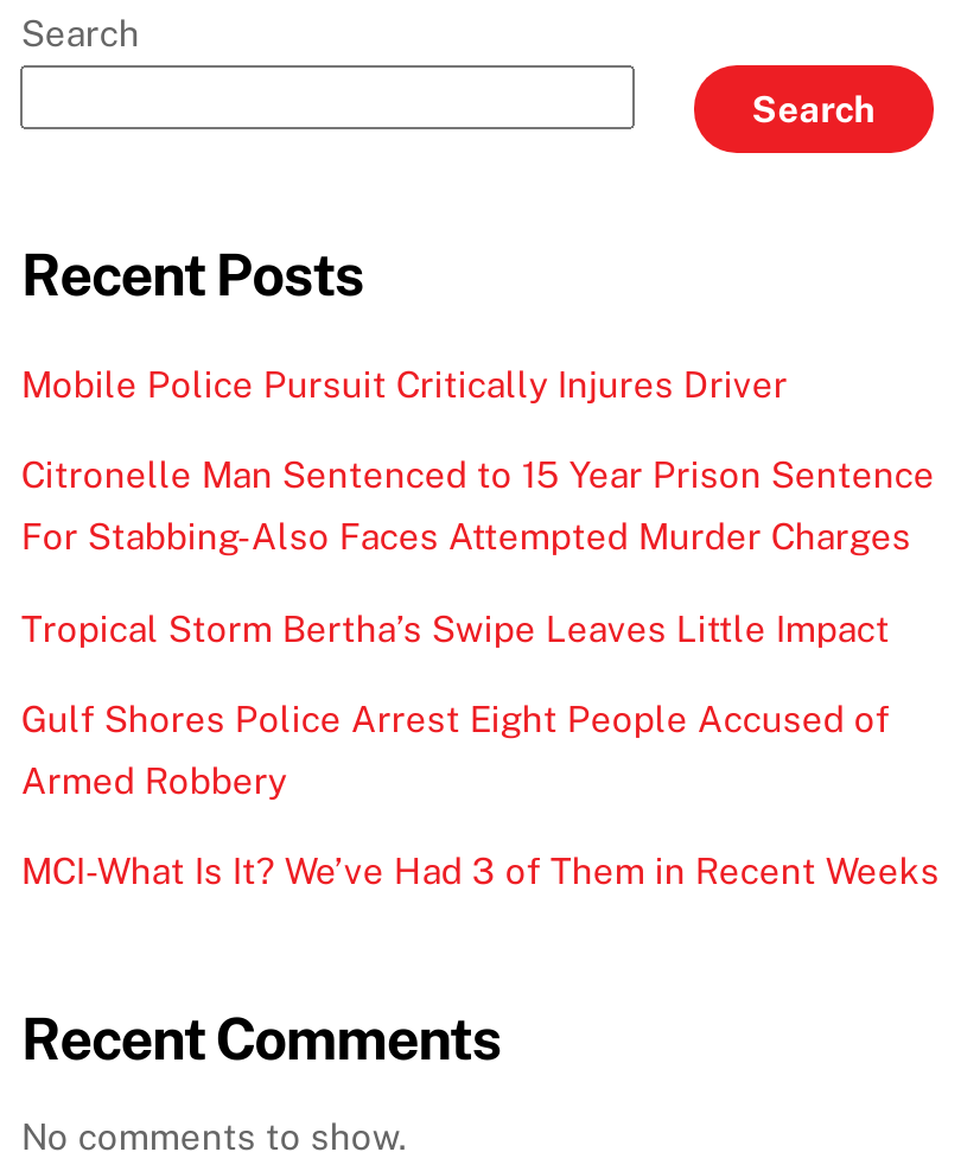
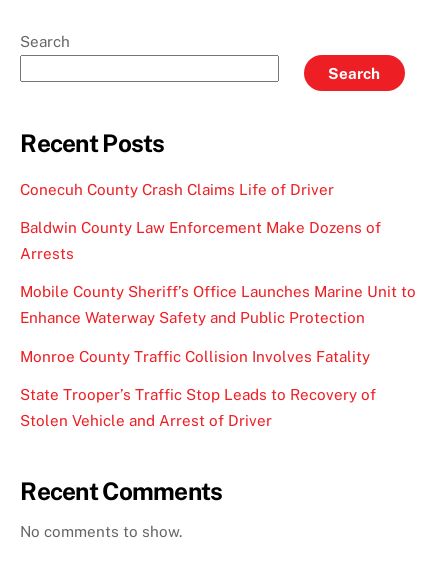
[21,364,939,890] Mobile Police Pursuit Critically Injures Driver | Citronelle Man Sentenced to 15 Year Prison Sentence | For Stabbing-Also Faces Attempted Murder Charges | Tropical Storm Bertha’s Swipe Leaves Little Impact | Gulf Shores Police Arrest Eight People Accused of | Armed Robbery | MCI-What Is It? We’ve Had 3 of Them in Recent Weeks -> [20,181,416,429] Conecuh County Crash Claims Life of Driver | Baldwin County Law Enforcement Make Dozens of | Arrests | Mobile County Sheriff’s Office Launches Marine Unit to | Enhance Waterway Safety and Public Protection | Monroe County Traffic Collision Involves Fatality | State Trooper’s Traffic Stop Leads to Recovery of | Stolen Vehicle and Arrest of Driver

